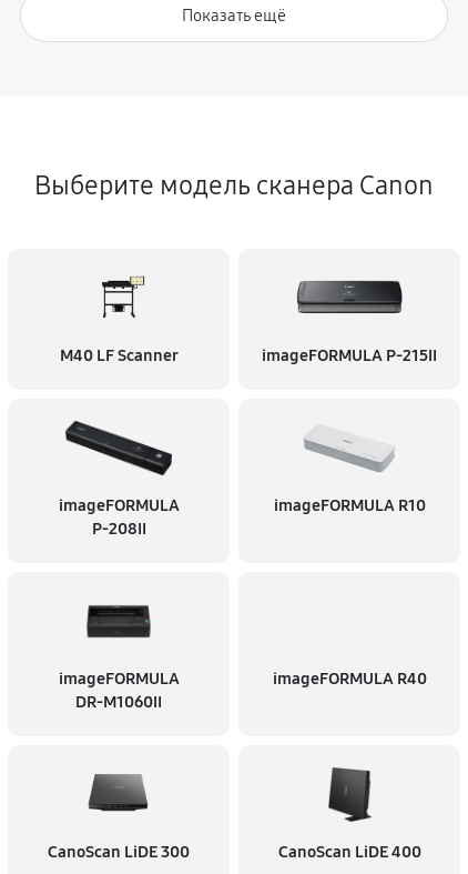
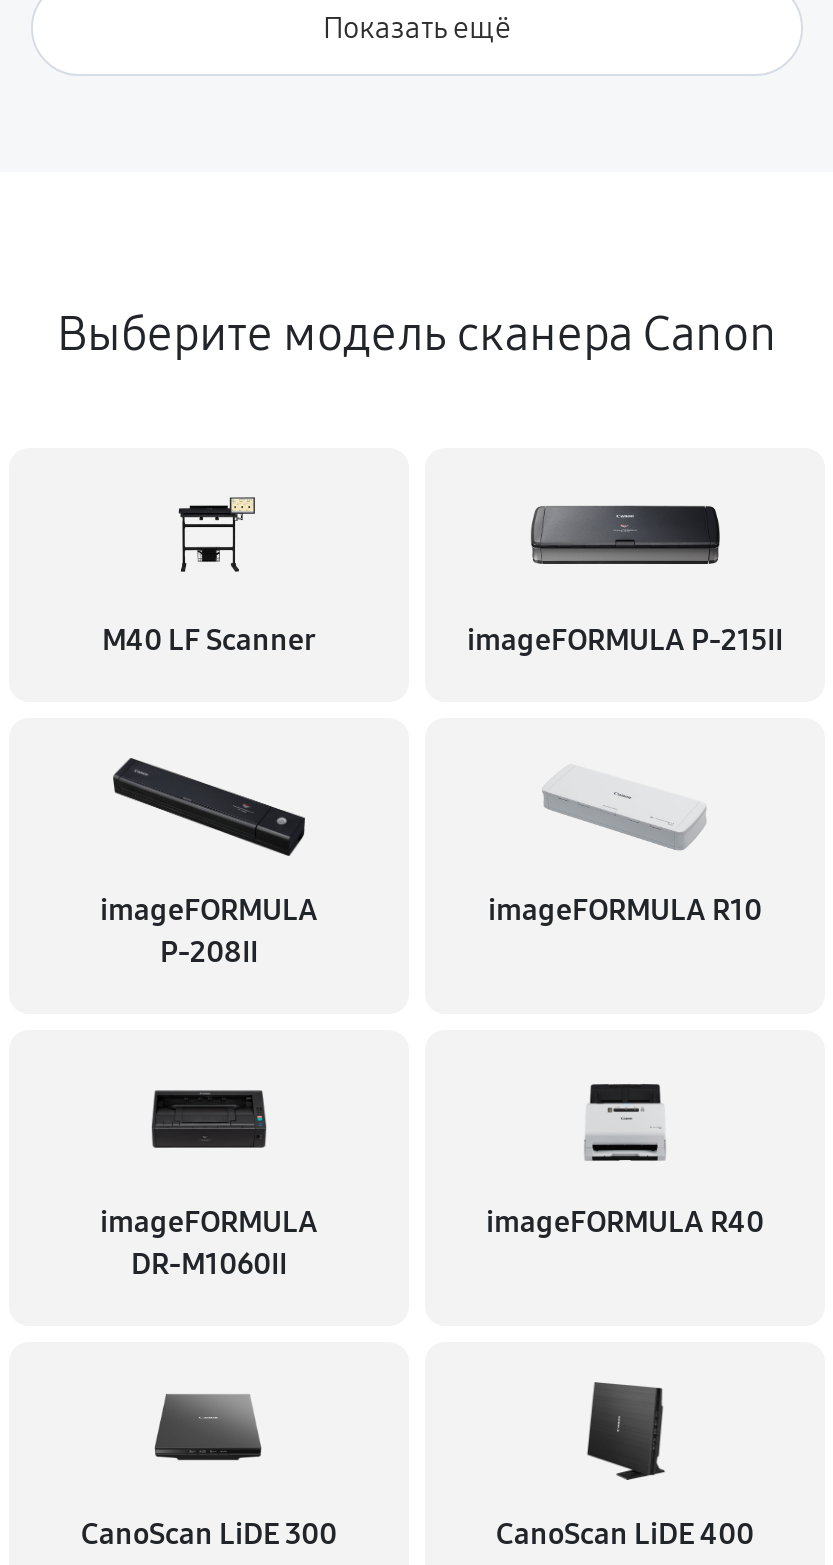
none -> [583,1082,667,1164] [image]

